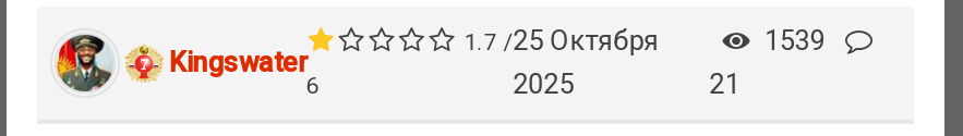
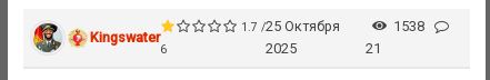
[764,24,832,56] 1539 -> [394,18,428,34] 1538

